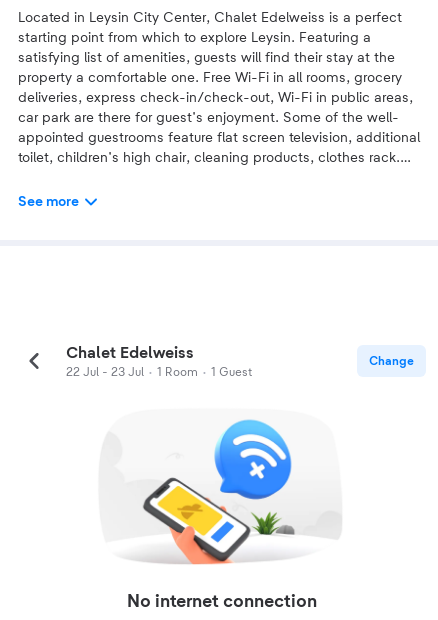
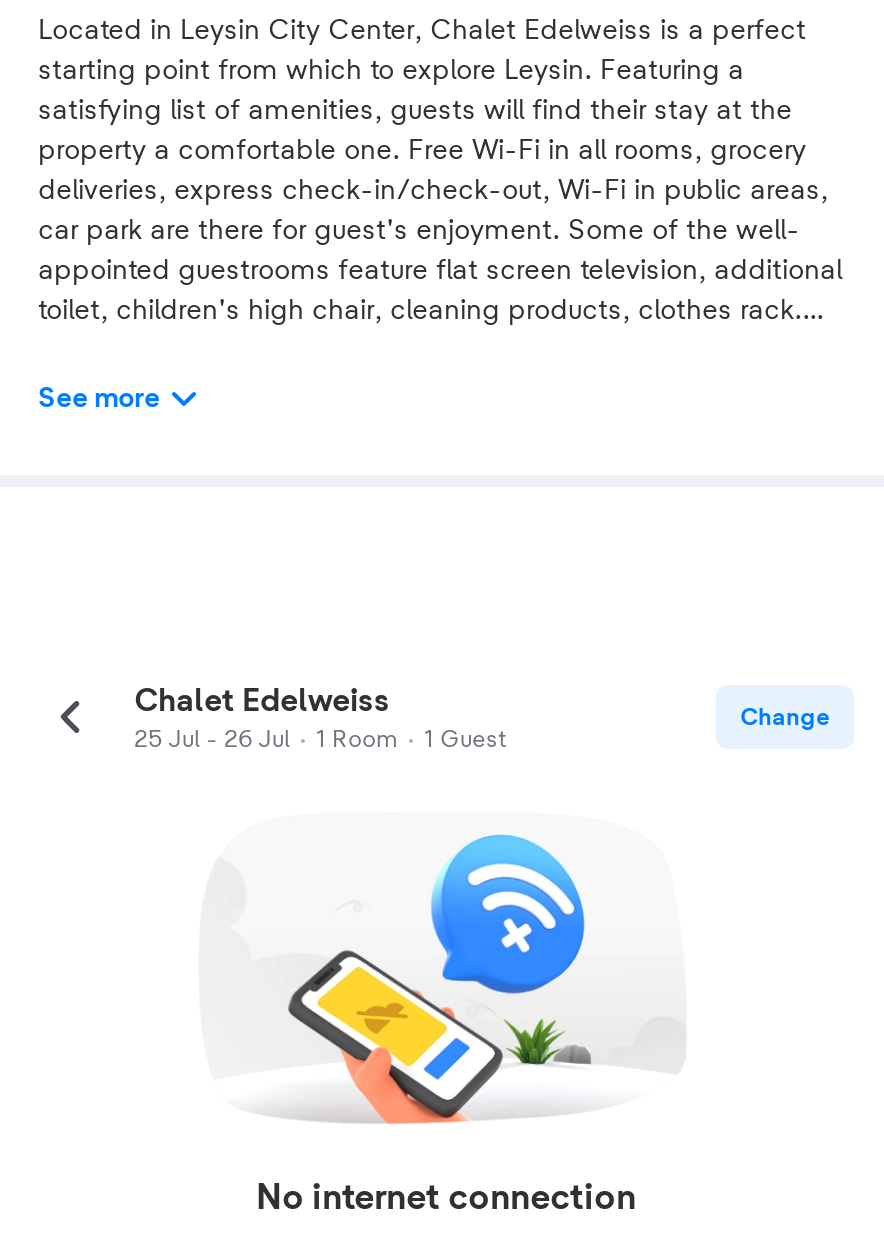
[66,362,252,382] 22 Jul - 23 Jul · 1 Room · 1 Guest -> [134,719,506,759] 25 Jul - 26 Jul · 1 Room · 1 Guest

